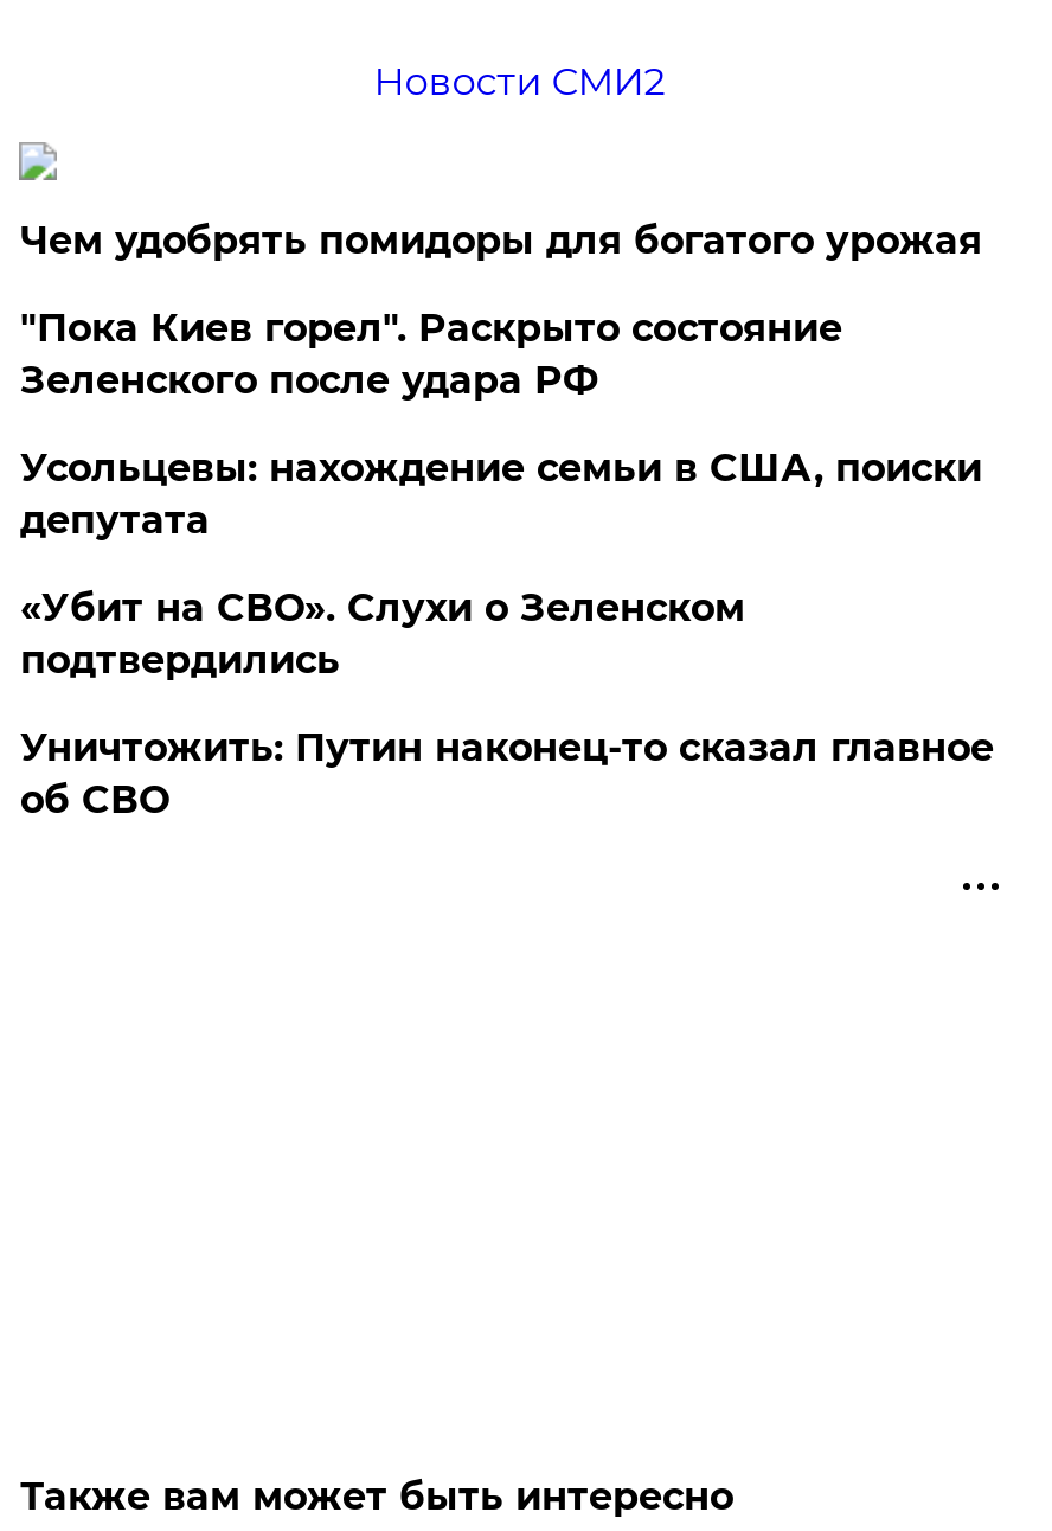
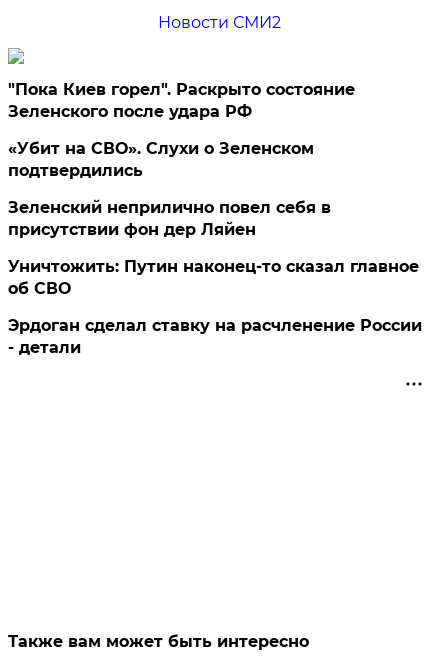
[20,218,982,263] Чем удобрять помидоры для богатого урожая -> none
moved [20,305,842,403] -> [8,80,355,121]: "Пока Киев горел". Раскрыто состояние | Зеленского после удара РФ
[20,445,982,542] Усольцевы: нахождение семьи в США, поиски | депутата -> none
moved [20,585,745,682] -> [8,139,314,180]: «Убит на СВО». Слухи о Зеленском | подтвердились
none -> [8,198,331,239] Зеленский неприлично повел cебя в | присутствии фон дер Ляйен
moved [20,725,994,822] -> [8,257,419,298]: Уничтожить: Путин наконец-то сказал главное | об СВО
none -> [8,316,422,357] Эрдоган сделал ставку на расчленение России | - детали

